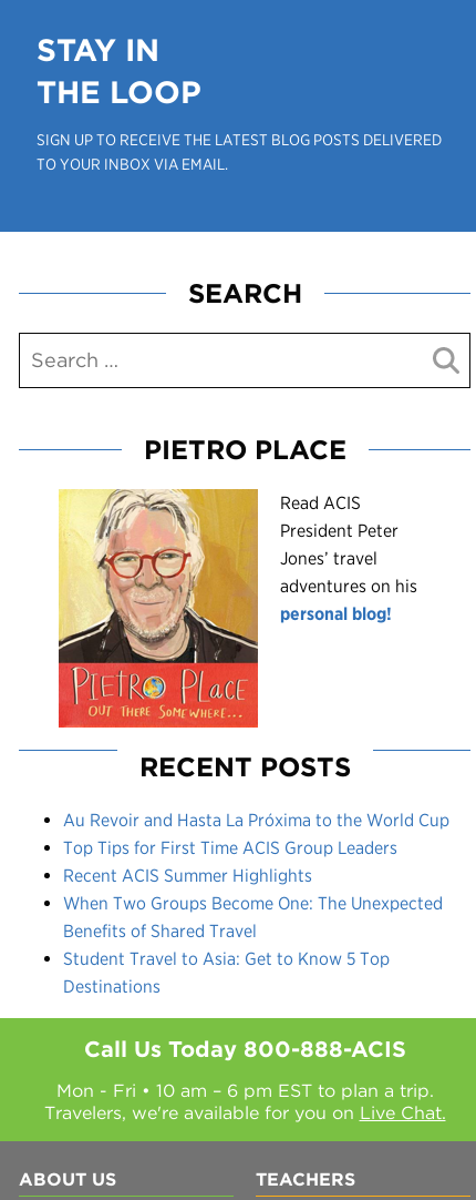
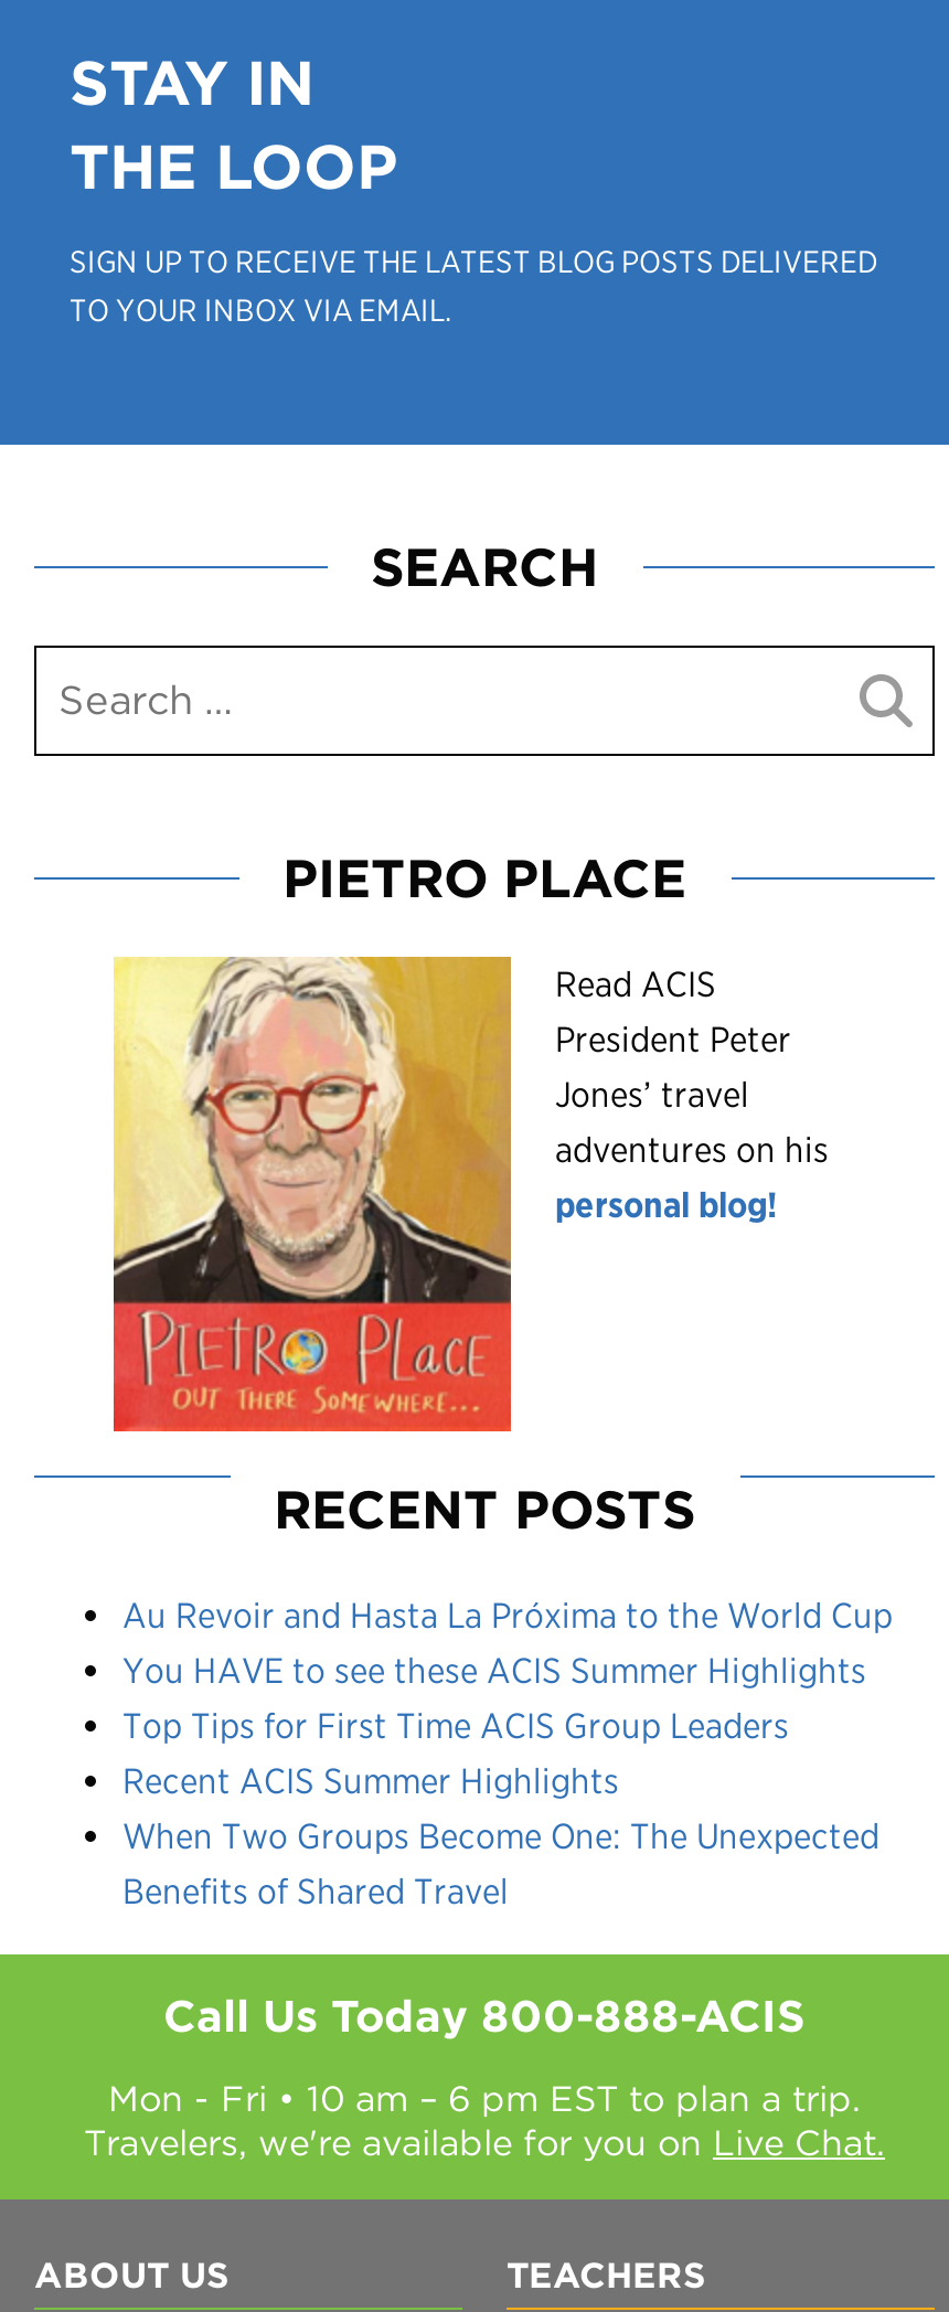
none -> [122,1651,866,1693] You HAVE to see these ACIS Summer Highlights
moved [63,838,443,942] -> [122,1706,879,1914]: Top Tips for First Time ACIS Group Leaders | Recent ACIS Summer Highlights | When Two Groups Become One: The Unexpected | Benefits of Shared Travel
[63,949,390,998] Student Travel to Asia: Get to Know 5 Top | Destinations -> none

